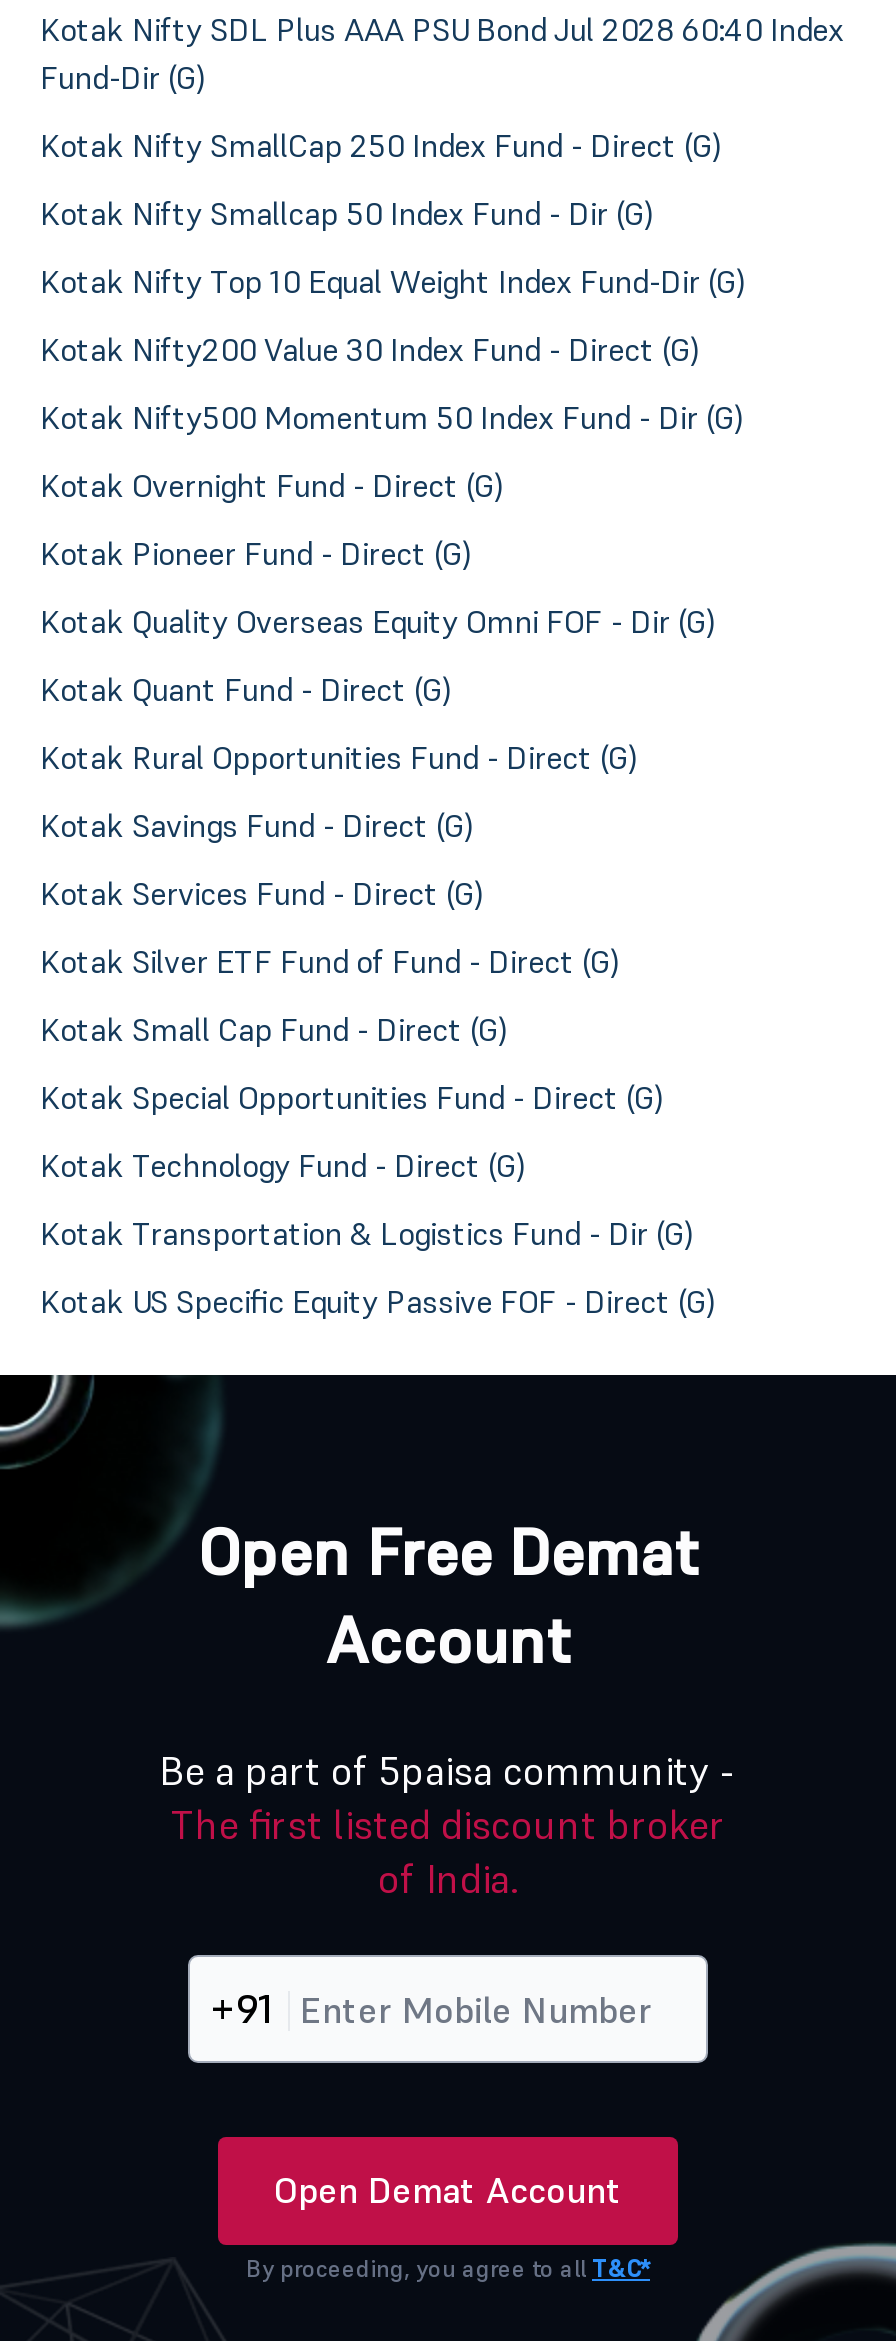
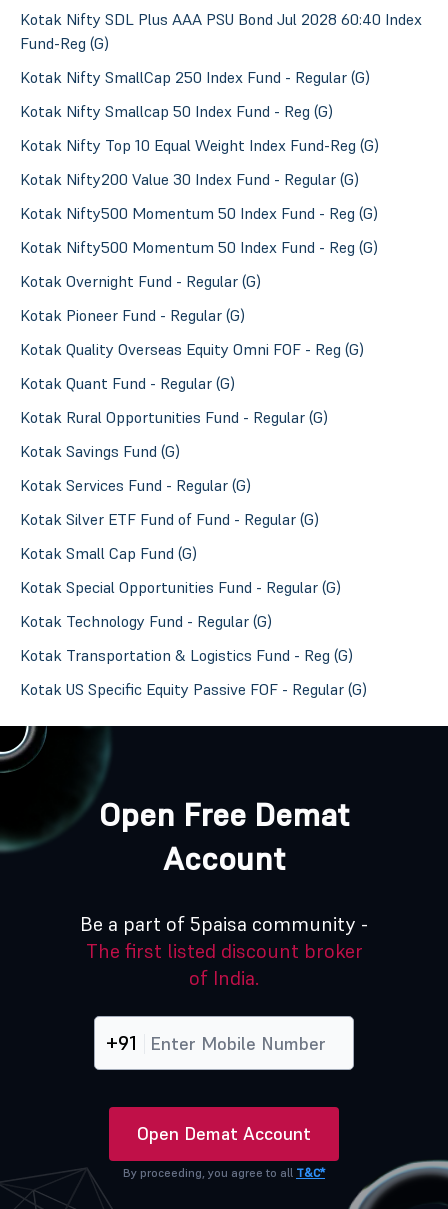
[40,57,746,1321] Fund-Dir (G) | Kotak Nifty SmallCap 250 Index Fund - Direct (G) | Kotak Nifty Smallcap 50 Index Fund - Dir (G) | Kotak Nifty Top 10 Equal Weight Index Fund-Dir (G) | Kotak Nifty200 Value 30 Index Fund - Direct (G) | Kotak Nifty500 Momentum 50 Index Fund - Dir (G) | Kotak Overnight Fund - Direct (G) | Kotak Pioneer Fund - Direct (G) | Kotak Quality Overseas Equity Omni FOF - Dir (G) | Kotak Quant Fund - Direct (G) | Kotak Rural Opportunities Fund - Direct (G) | Kotak Savings Fund - Direct (G) | Kotak Services Fund - Direct (G) | Kotak Silver ETF Fund of Fund - Direct (G) | Kotak Small Cap Fund - Direct (G) | Kotak Special Opportunities Fund - Direct (G) | Kotak Technology Fund - Direct (G) | Kotak Transportation & Logistics Fund - Dir (G) | Kotak US Specific Equity Passive FOF - Direct (G) -> [20,33,379,699] Fund-Reg (G) | Kotak Nifty SmallCap 250 Index Fund - Regular (G) | Kotak Nifty Smallcap 50 Index Fund - Reg (G) | Kotak Nifty Top 10 Equal Weight Index Fund-Reg (G) | Kotak Nifty200 Value 30 Index Fund - Regular (G) | Kotak Nifty500 Momentum 50 Index Fund - Reg (G) | Kotak Nifty500 Momentum 50 Index Fund - Reg (G) | Kotak Overnight Fund - Regular (G) | Kotak Pioneer Fund - Regular (G) | Kotak Quality Overseas Equity Omni FOF - Reg (G) | Kotak Quant Fund - Regular (G) | Kotak Rural Opportunities Fund - Regular (G) | Kotak Savings Fund (G) | Kotak Services Fund - Regular (G) | Kotak Silver ETF Fund of Fund - Regular (G) | Kotak Small Cap Fund (G) | Kotak Special Opportunities Fund - Regular (G) | Kotak Technology Fund - Regular (G) | Kotak Transportation & Logistics Fund - Reg (G) | Kotak US Specific Equity Passive FOF - Regular (G)

